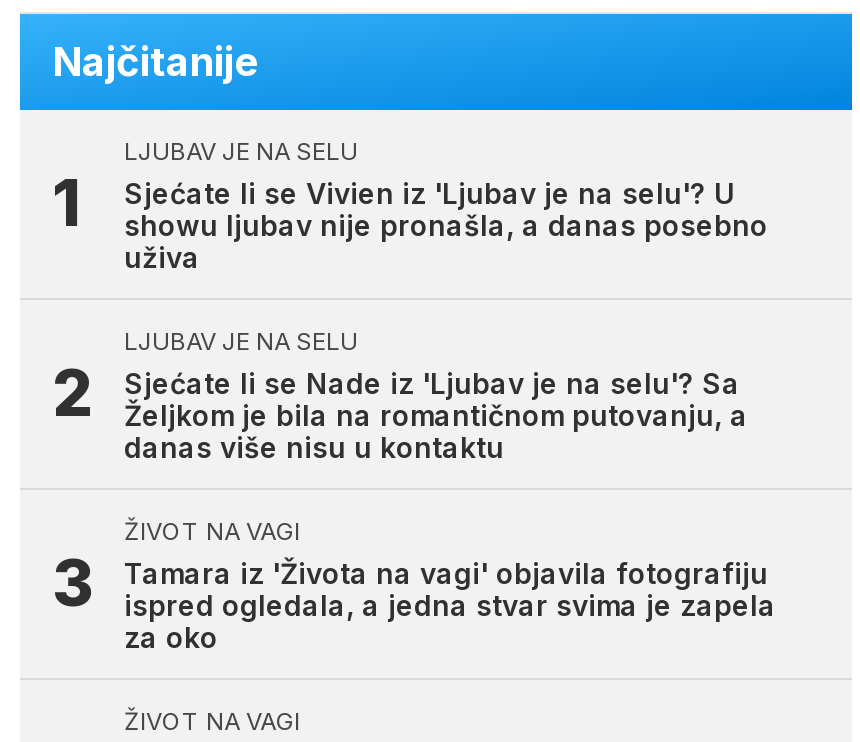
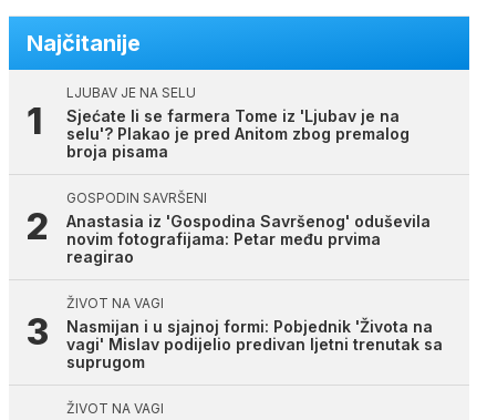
[124,175,768,273] Sjećate li se Vivien iz 'Ljubav je na selu'? U | showu ljubav nije pronašla, a danas posebno | uživa -> [66,106,410,160] Sjećate li se farmera Tome iz 'Ljubav je na | selu'? Plakao je pred Anitom zbog premalog | broja pisama
[124,325,748,463] LJUBAV JE NA SELU | Sjećate li se Nade iz 'Ljubav je na selu'? Sa | Željkom je bila na romantičnom putovanju, a | danas više nisu u kontaktu -> [66,189,431,265] GOSPODIN SAVRŠENI | Anastasia iz 'Gospodina Savršenog' oduševila | novim fotografijama: Petar među prvima | reagirao
[124,555,776,653] Tamara iz 'Života na vagi' objavila fotografiju | ispred ogledala, a jedna stvar svima je zapela | za oko -> [66,316,443,371] Nasmijan i u sjajnoj formi: Pobjednik 'Života na | vagi' Mislav podijelio predivan ljetni trenutak sa | suprugom

